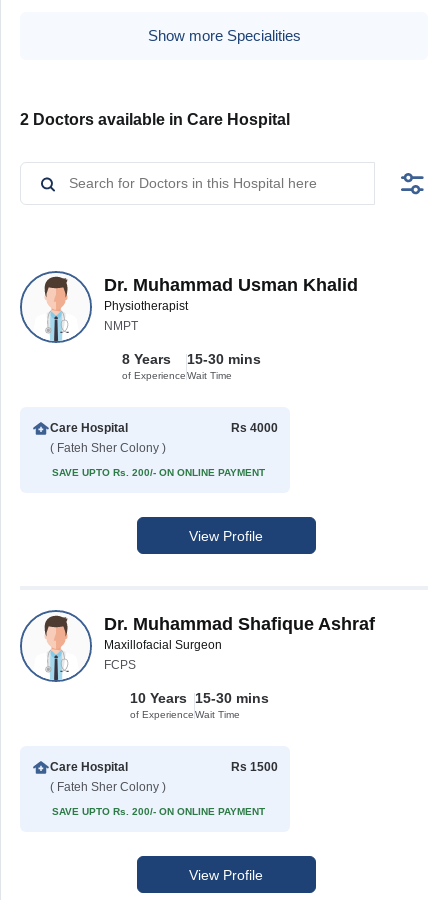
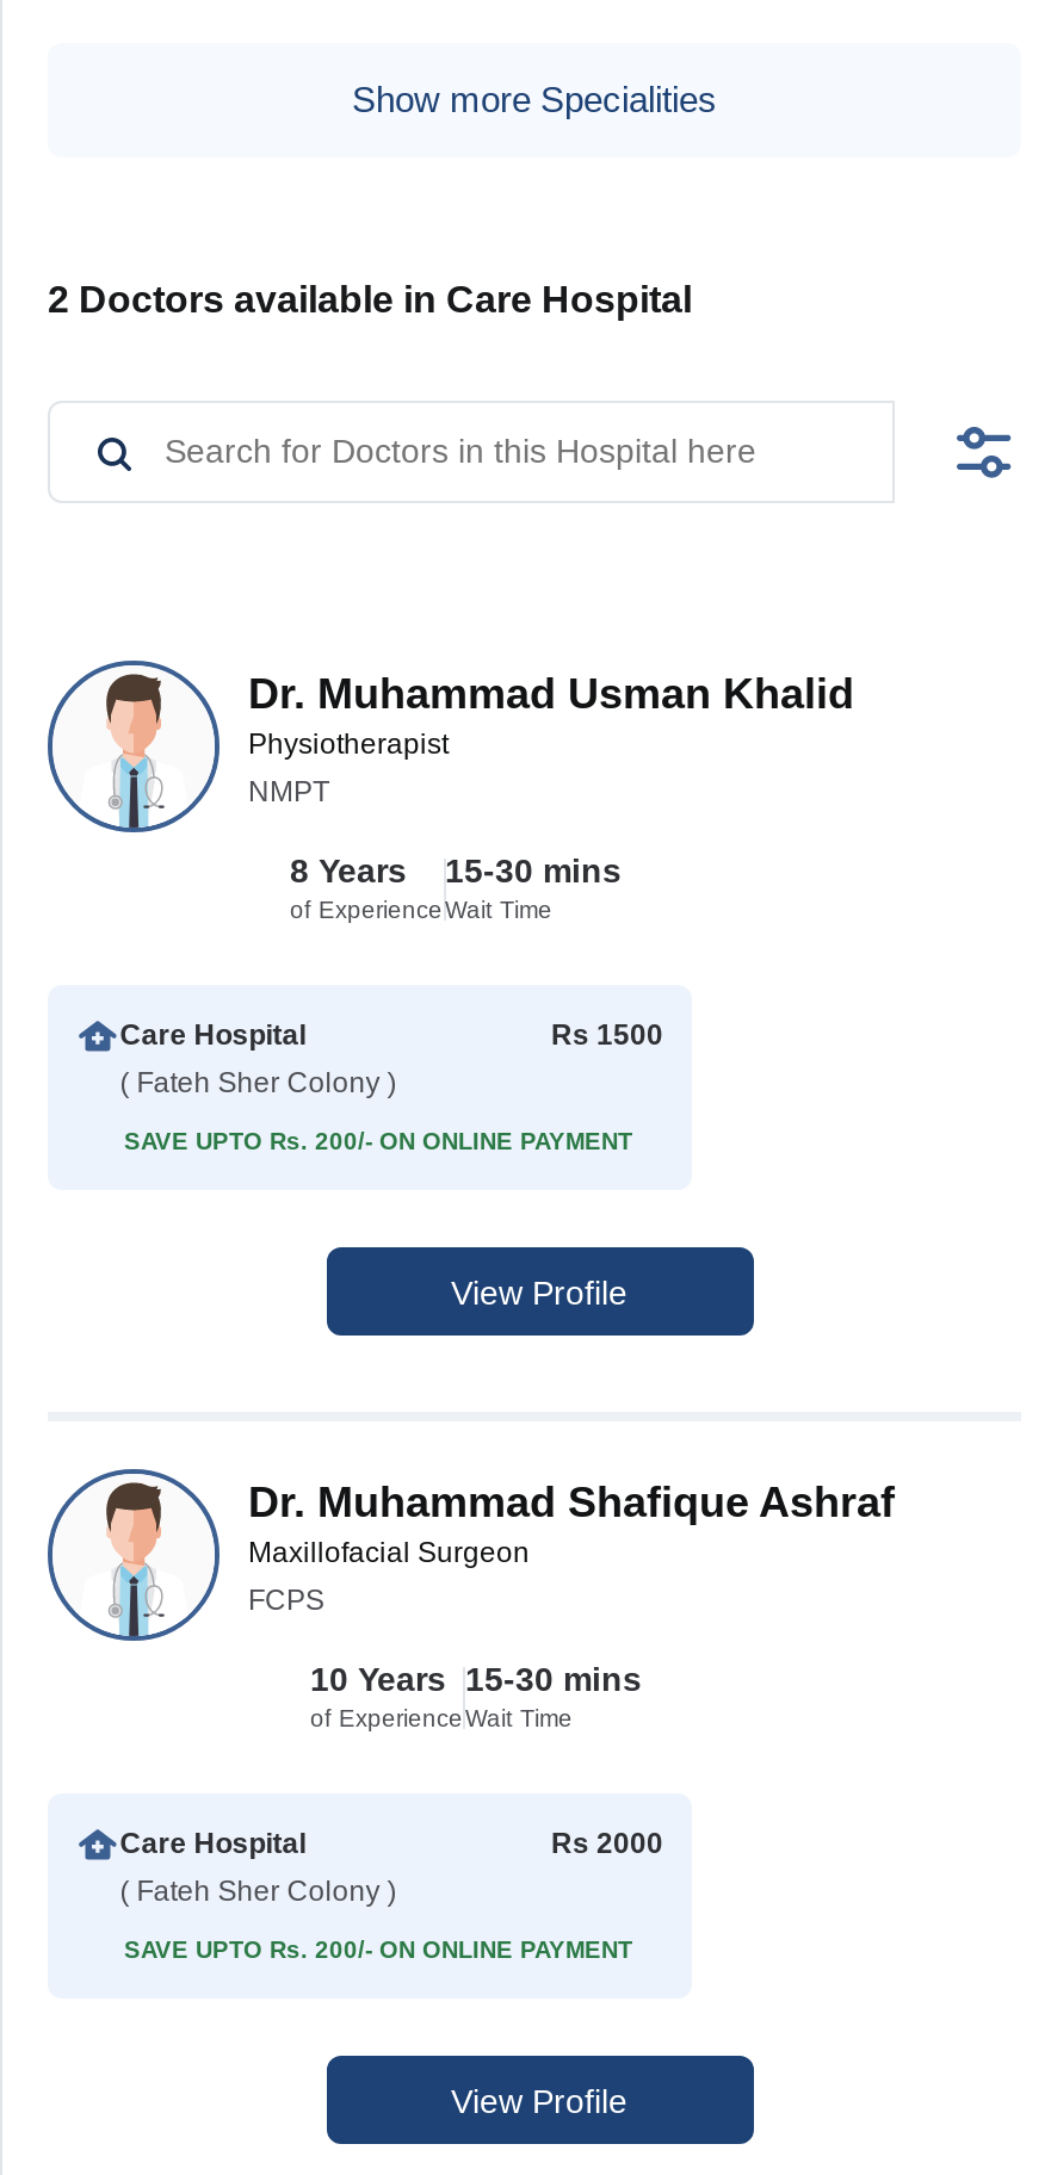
[231,421,278,435] Rs 4000 -> [551,1018,663,1052] Rs 1500
[231,760,278,774] Rs 1500 -> [551,1827,663,1860] Rs 2000

